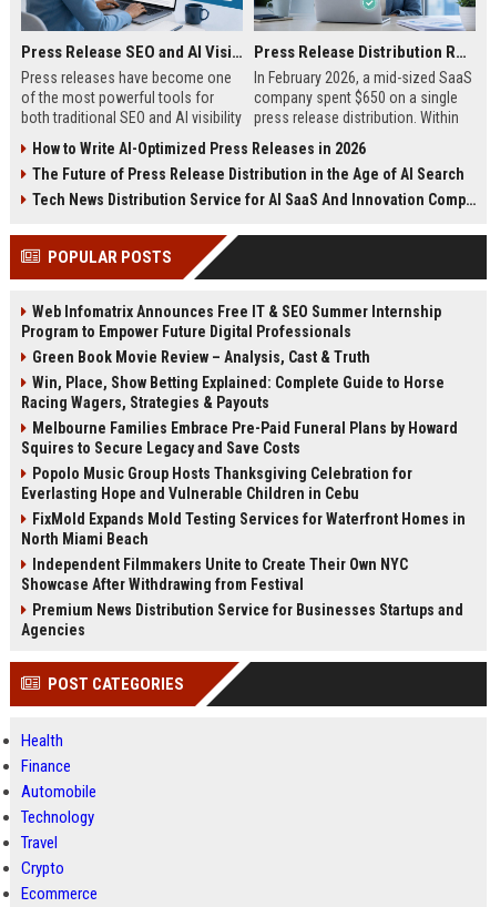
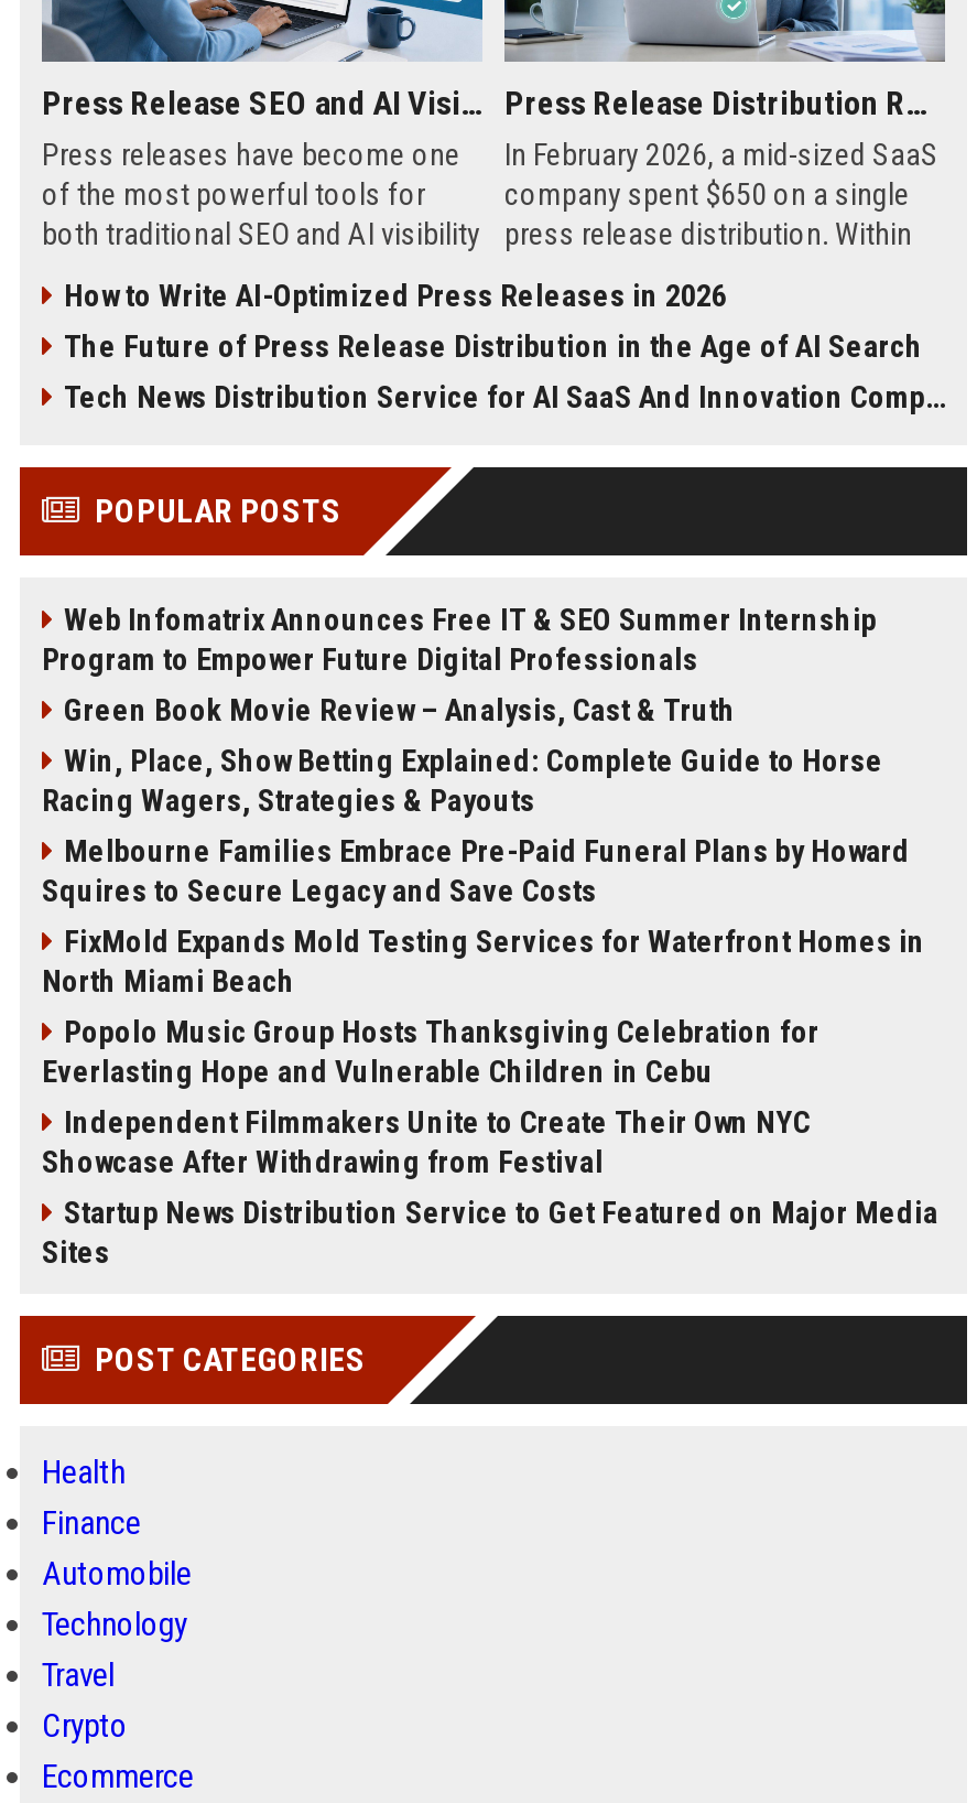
moved [21,465,412,502] -> [42,1014,819,1089]: Popolo Music Group Hosts Thanksgiving Celebration for | Everlasting Hope and Vulnerable Children in Cebu
moved [21,510,466,548] -> [42,924,925,998]: FixMold Expands Mold Testing Services for Waterfront Homes in | North Miami Beach
[21,601,463,639] Premium News Distribution Service for Businesses Startups and | Agencies -> [42,1195,938,1270] Startup News Distribution Service to Get Featured on Major Media | Sites

